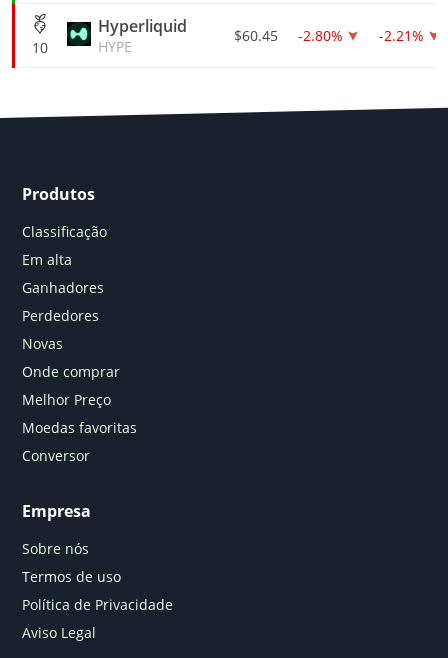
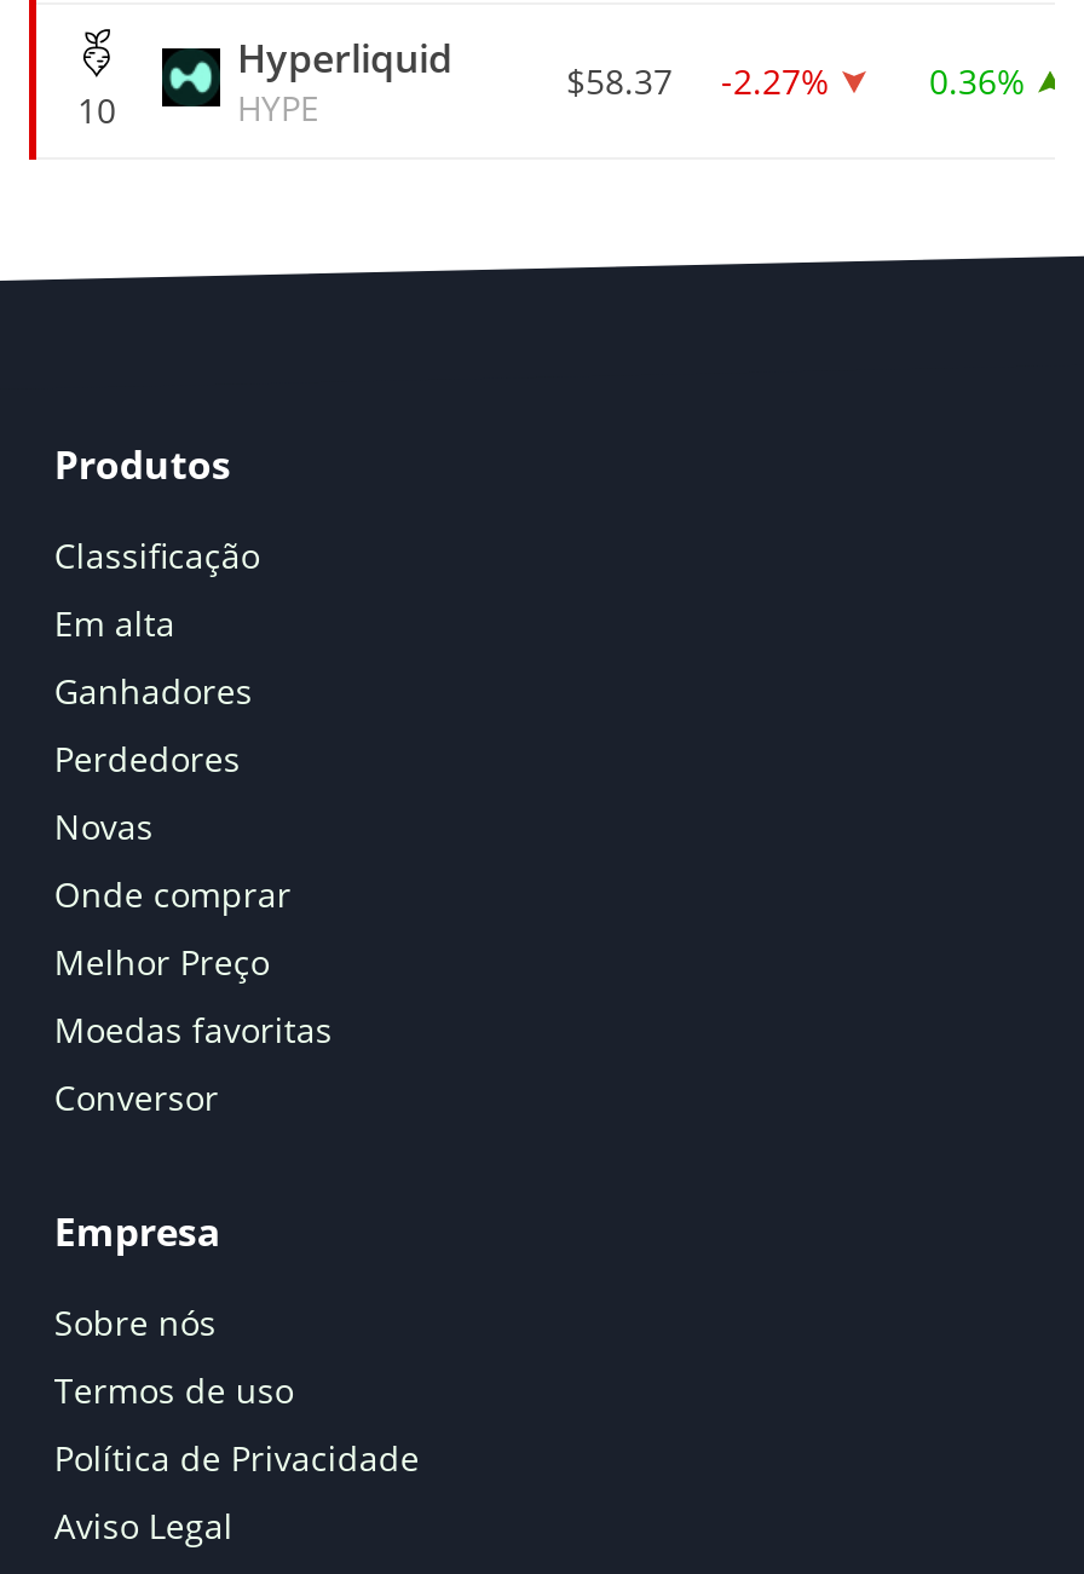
[234,26,278,45] $60.45 -> [566,58,673,104] $58.37
[298,26,347,45] -2.80% -> [721,58,840,104] -2.27%
[379,26,428,45] -2.21% -> [929,58,1036,104] 0.36%

